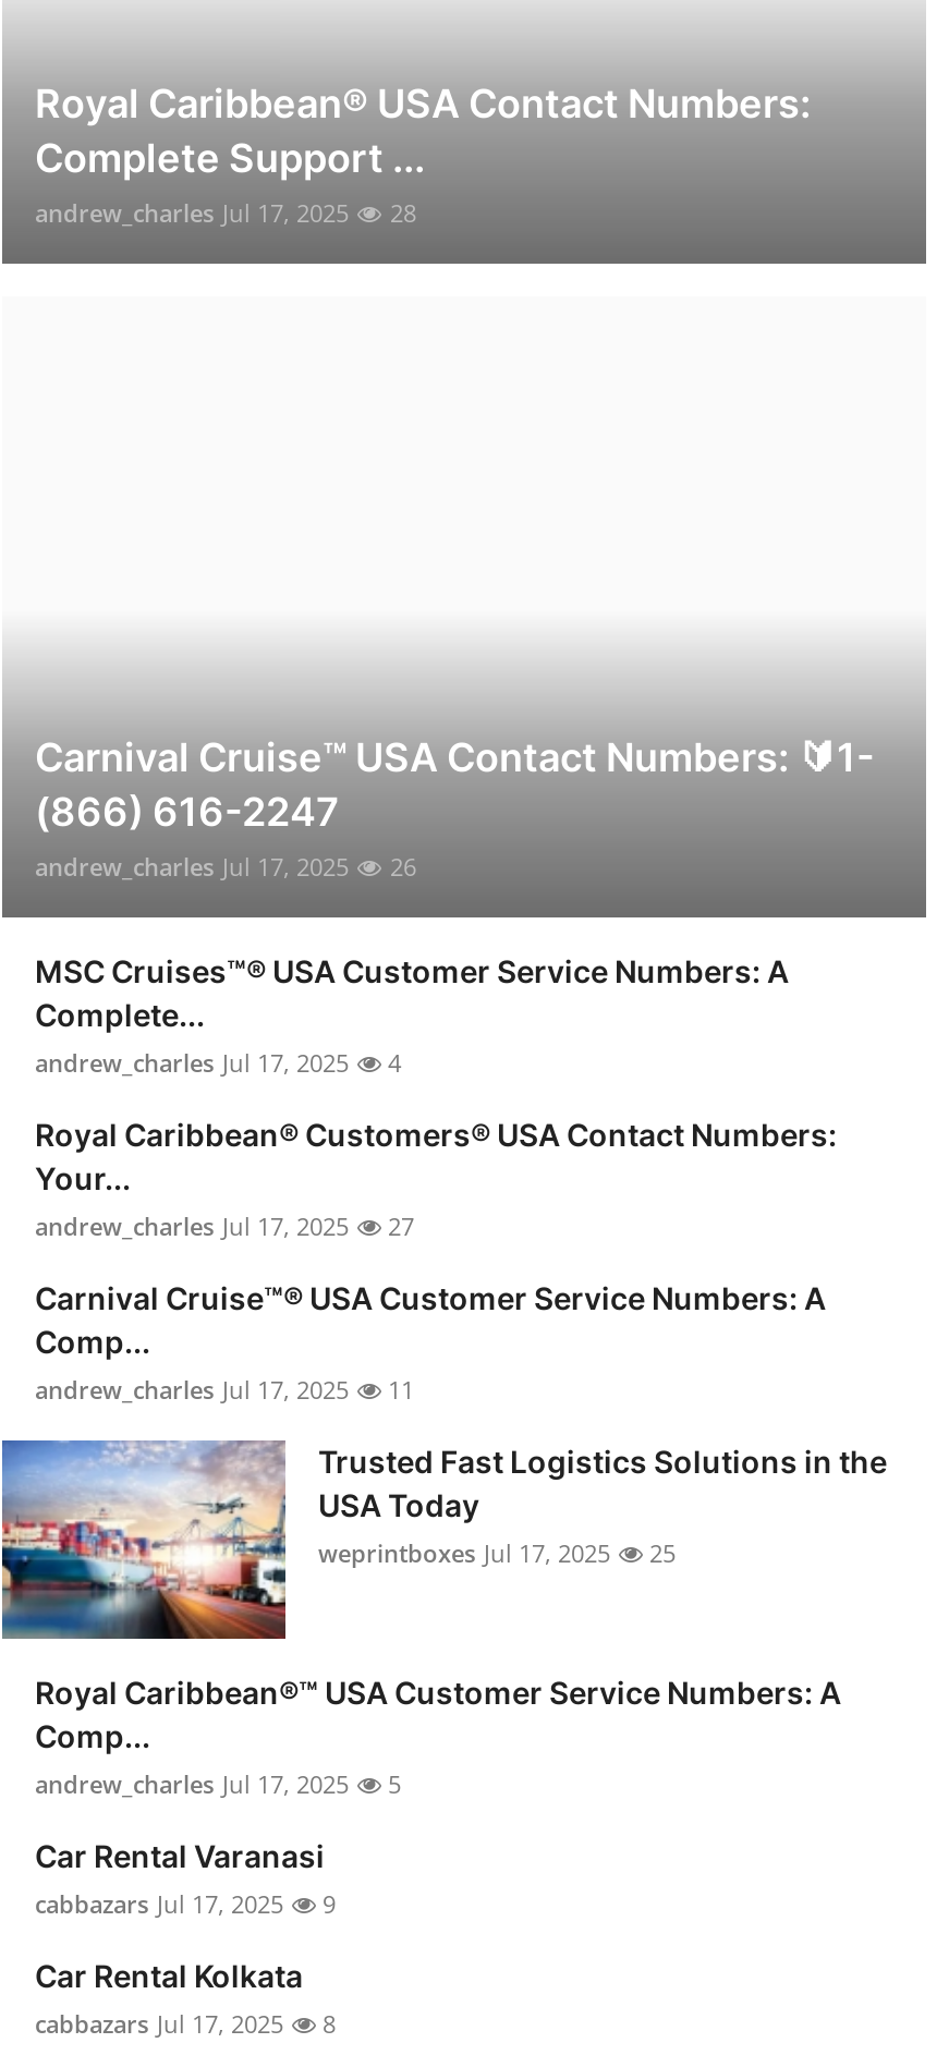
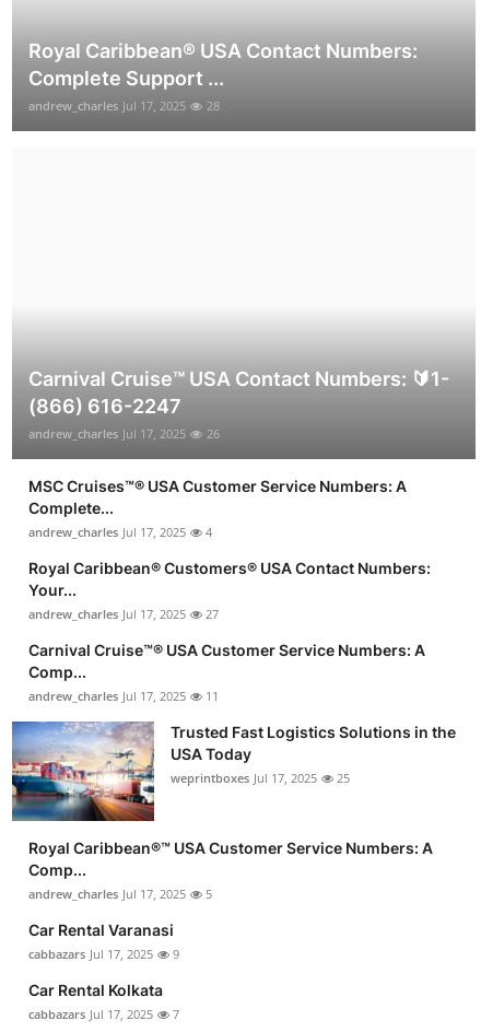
[35,2008,336,2040] cabbazars Jul 17, 2025 8 -> [28,1006,179,1022] cabbazars Jul 17, 2025 7

